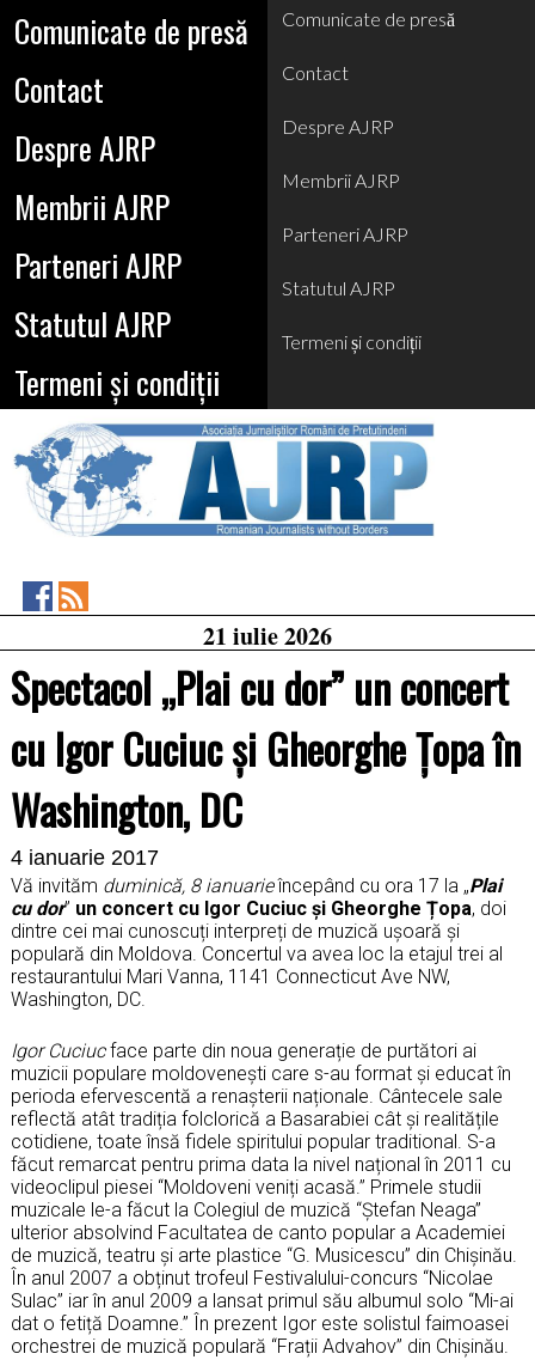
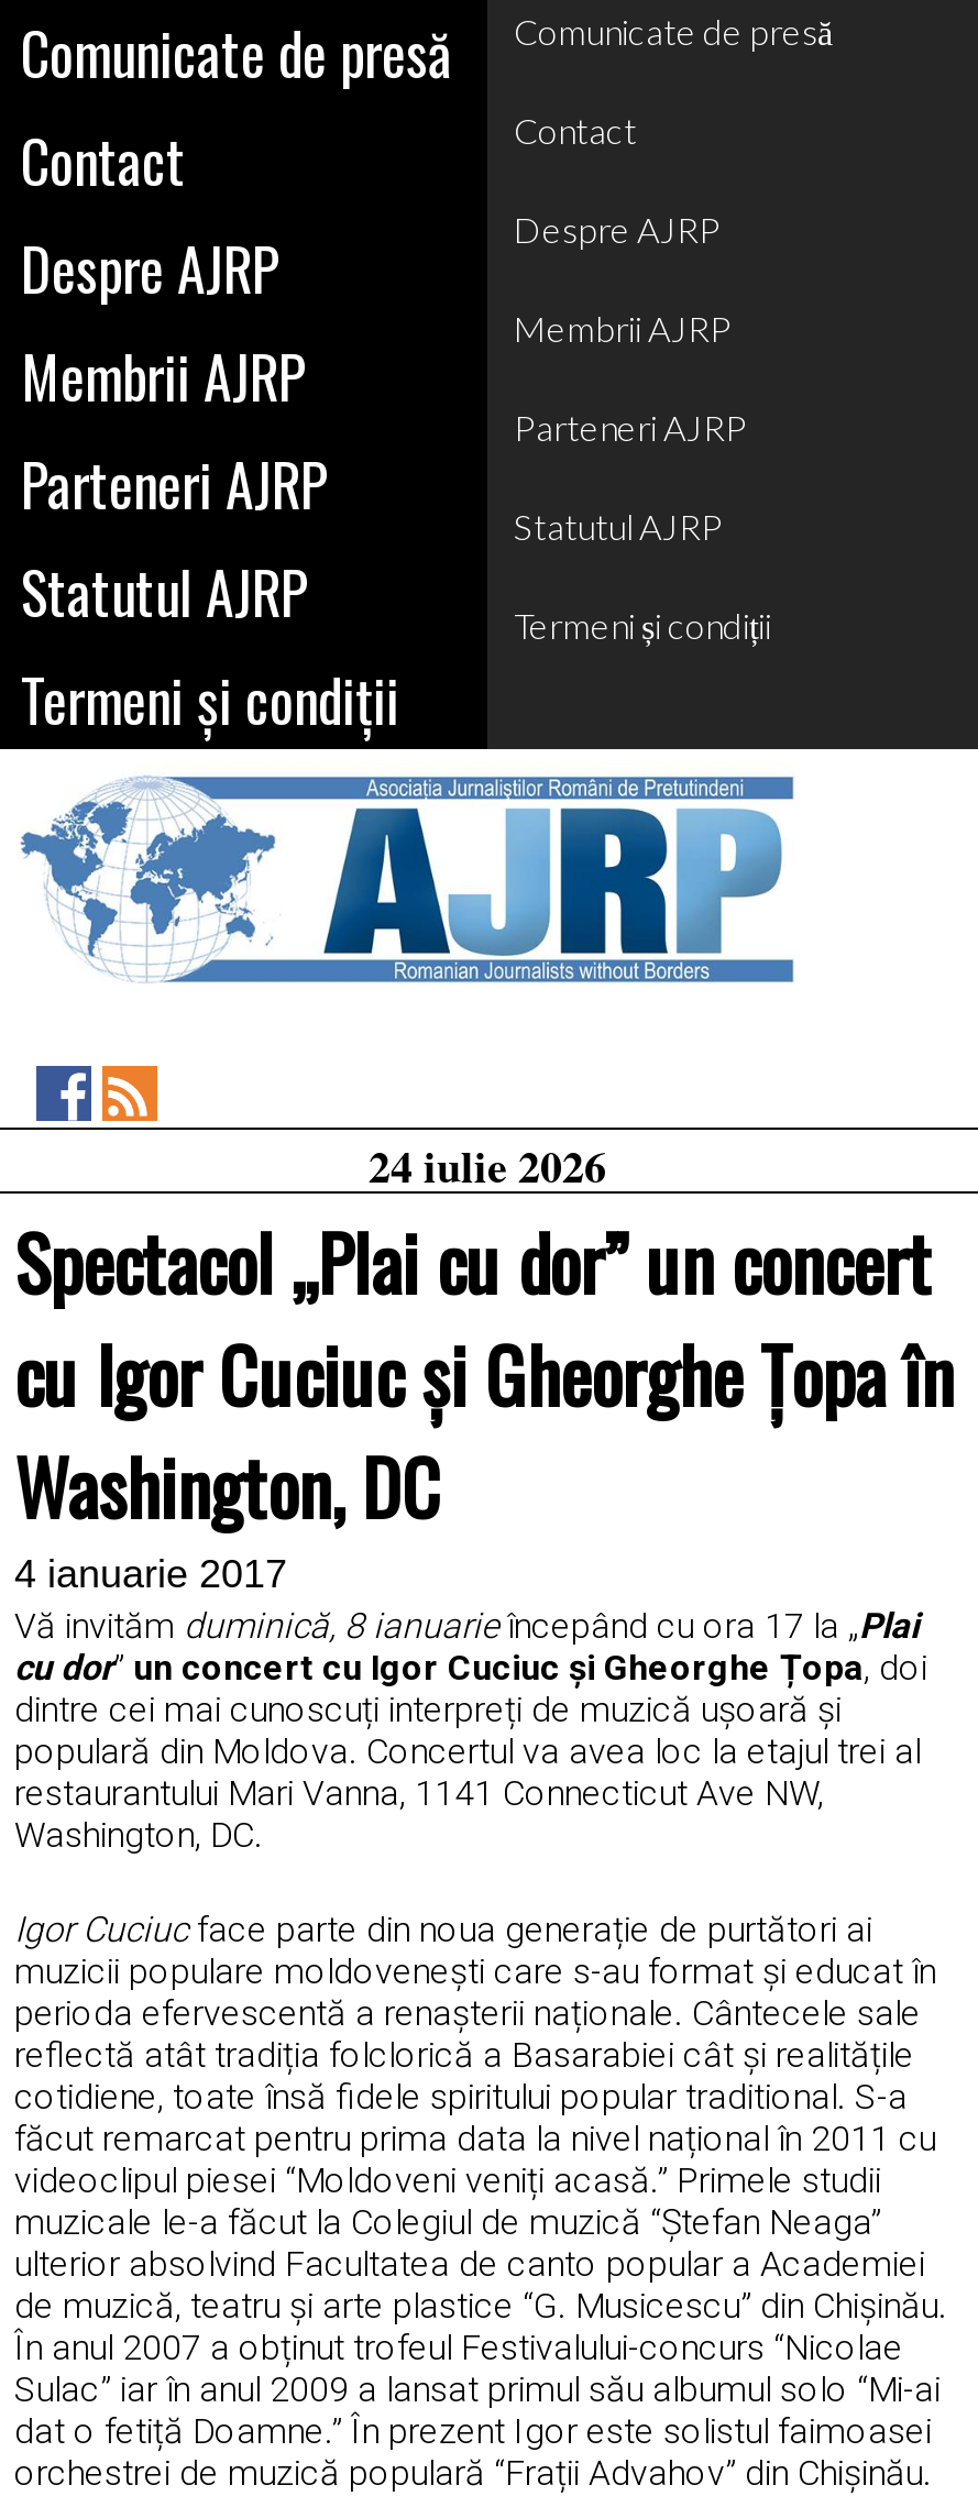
[203,618,332,653] 21 iulie 2026 -> [369,1133,606,1197] 24 iulie 2026

